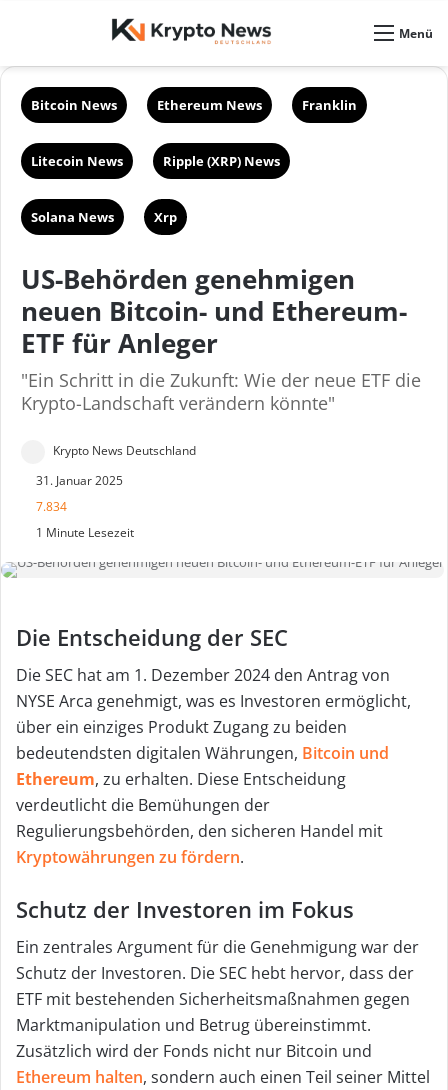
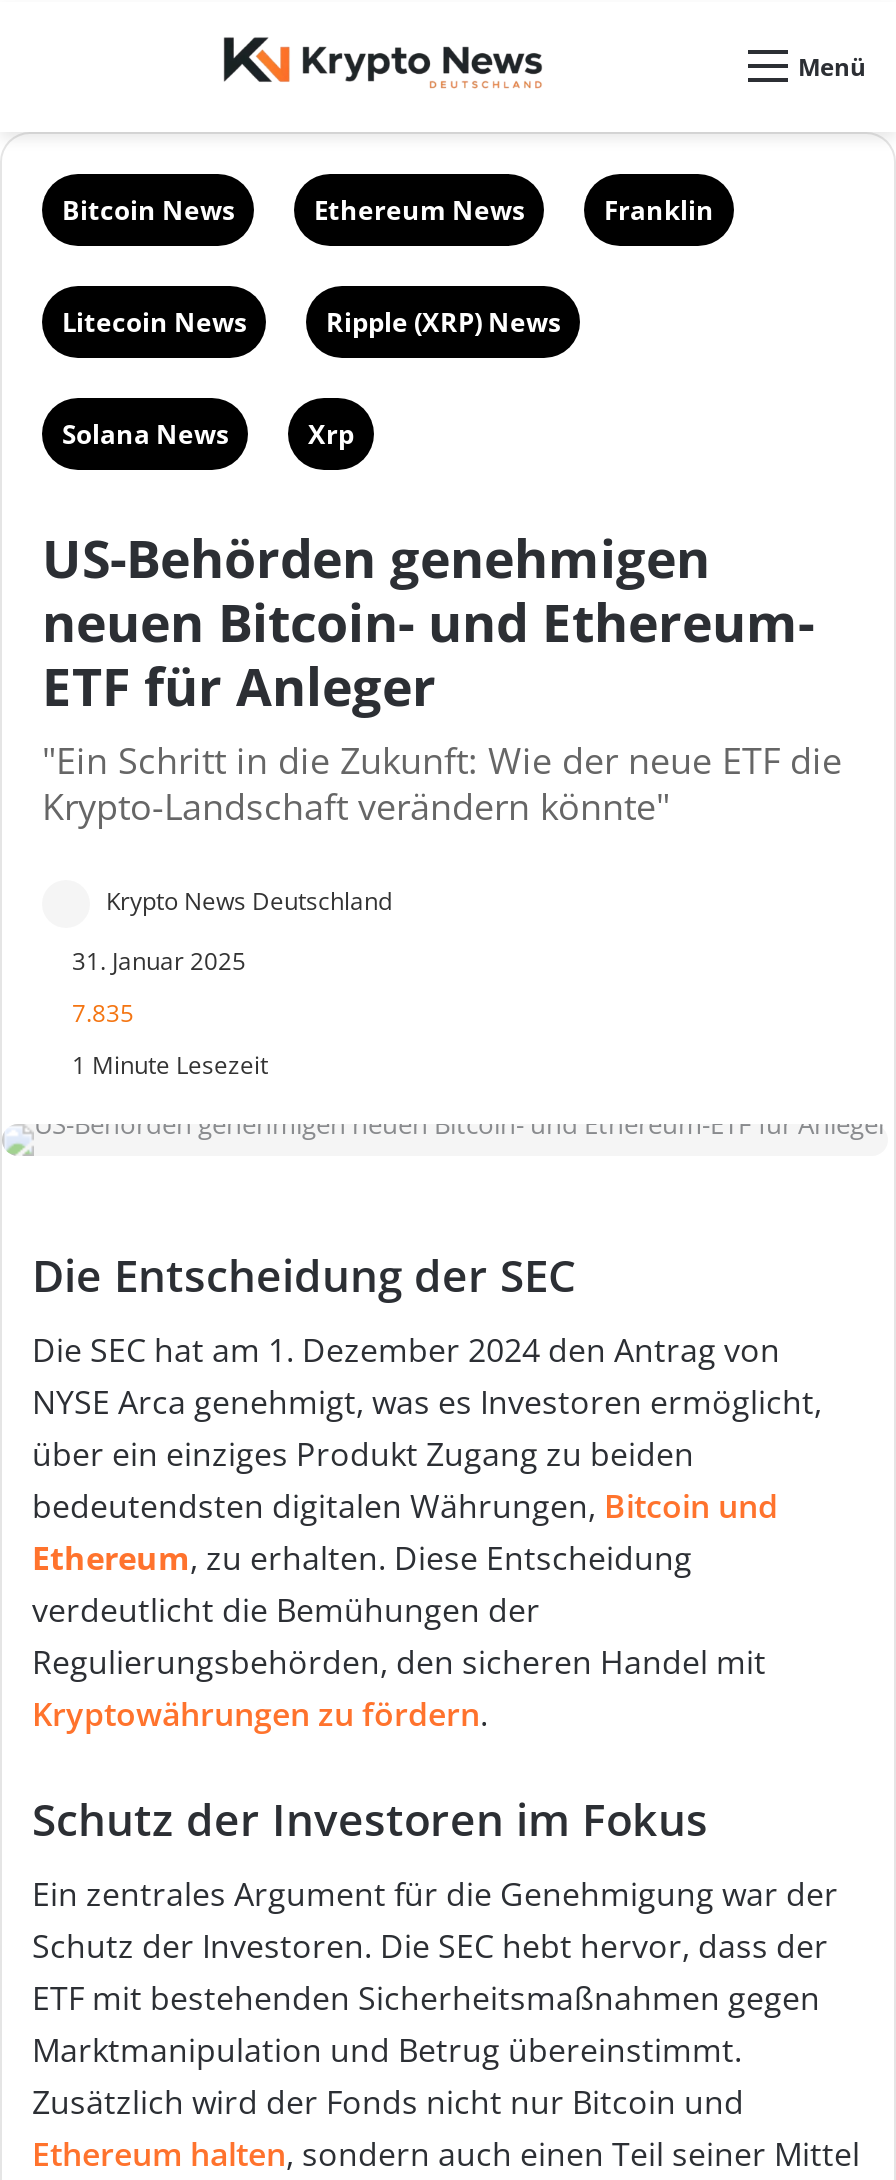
[33,498,67,515] 7.834 -> [66,996,134,1030] 7.835

